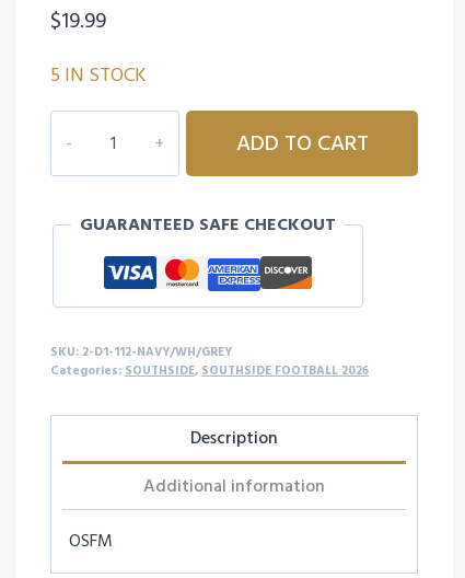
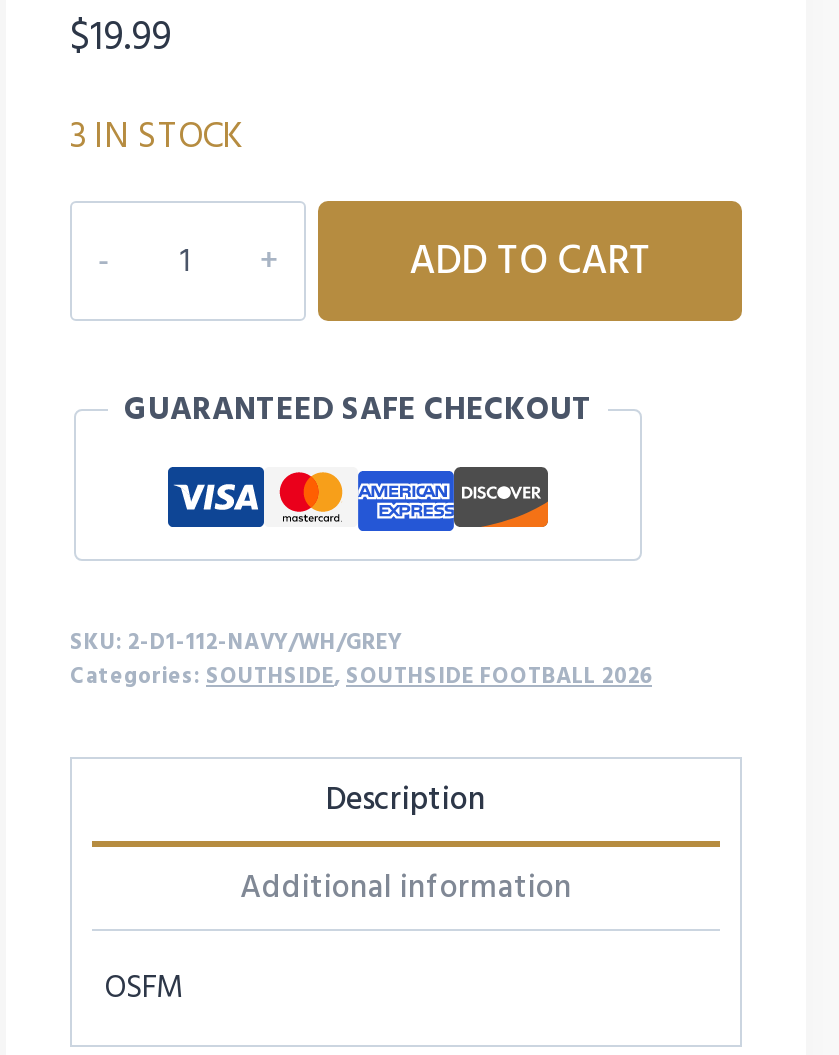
[50,62,147,89] 5 IN STOCK -> [70,112,244,162] 3 IN STOCK

